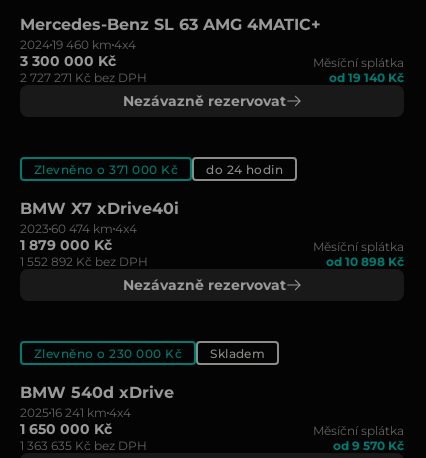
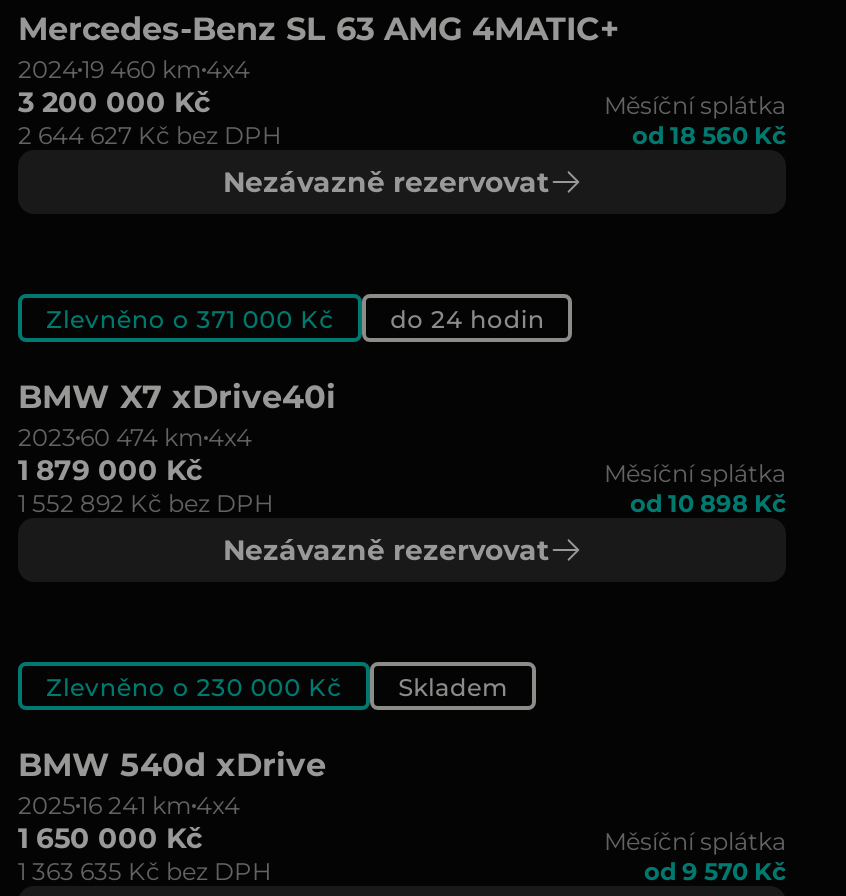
[20,52,116,70] 3 300 000 Kč -> [18,84,210,120] 3 200 000 Kč
[20,70,147,85] 2 727 271 Kč bez DPH -> [18,120,282,150] 2 644 627 Kč bez DPH
[329,70,404,85] od 19 140 Kč -> [632,120,786,150] od 18 560 Kč

